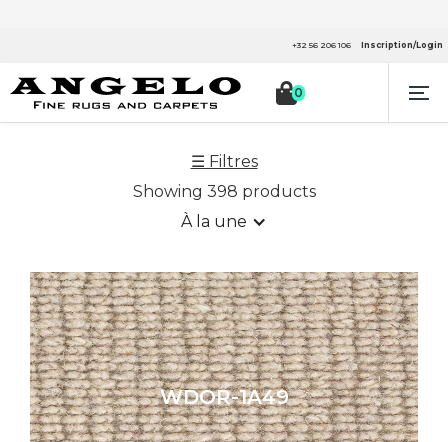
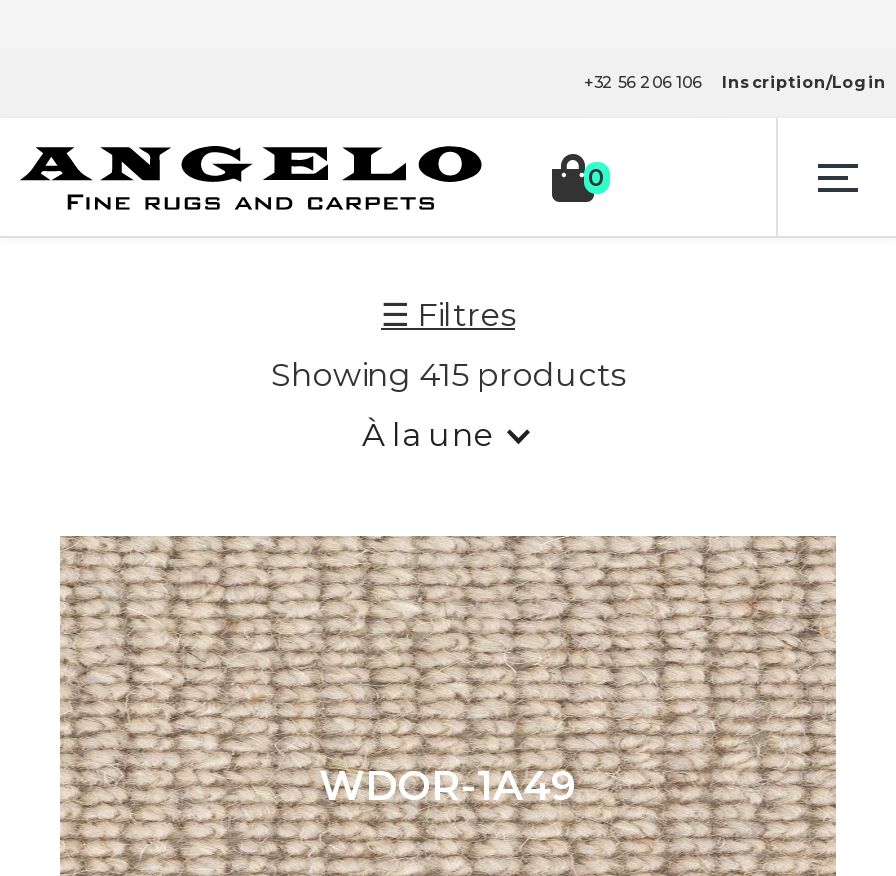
[132,182,315,201] Showing 398 products -> [271,356,625,394] Showing 415 products

